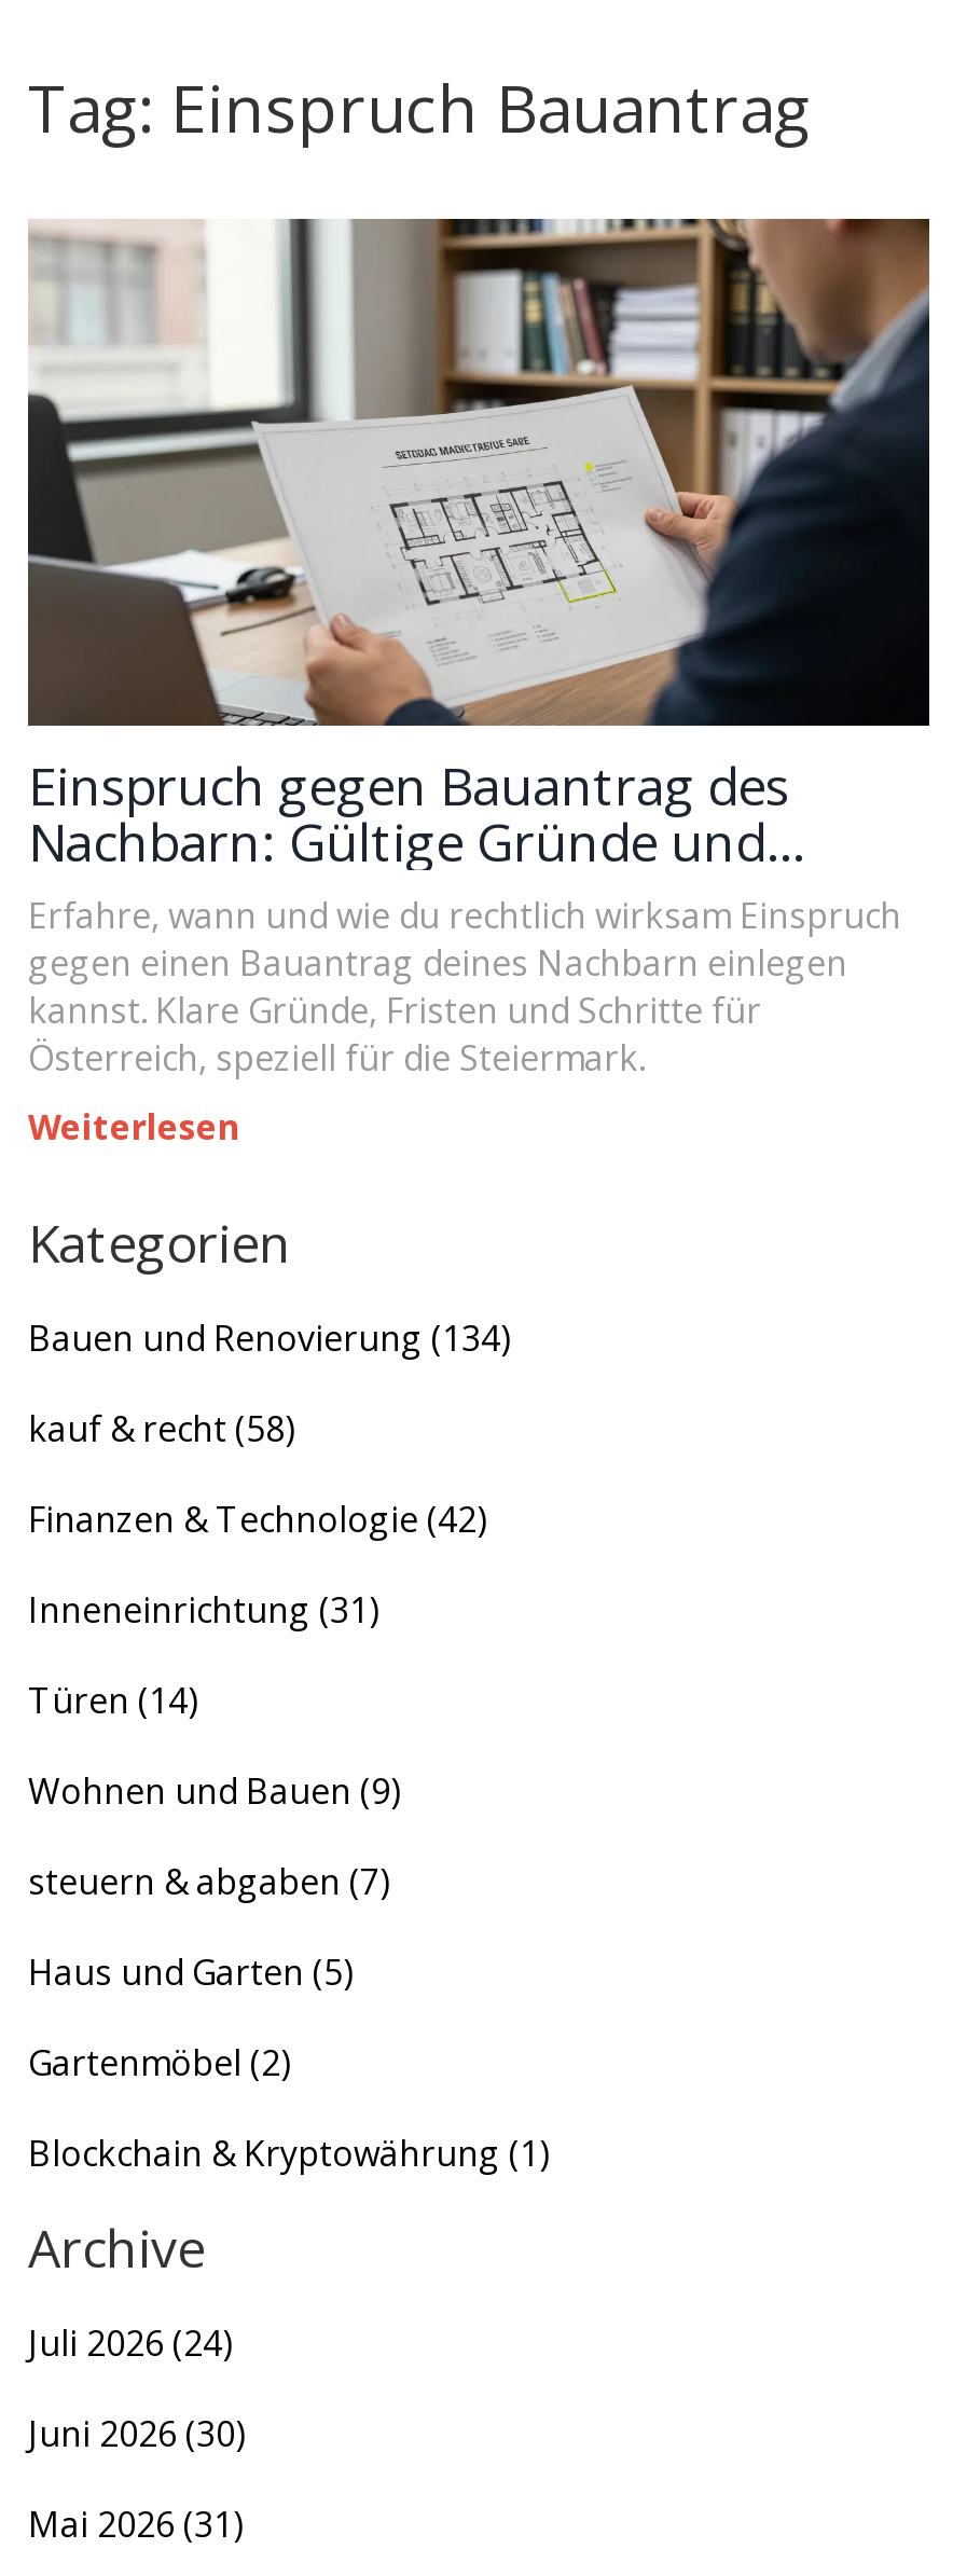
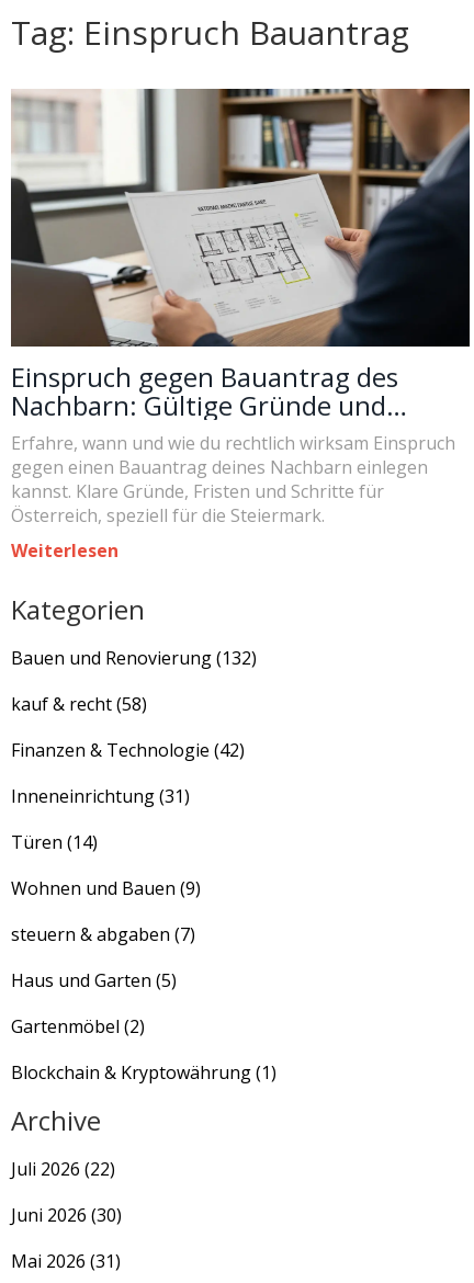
[28,1315,511,1362] Bauen und Renovierung (134) -> [11,646,257,670] Bauen und Renovierung (132)
[28,2320,233,2367] Juli 2026 (24) -> [11,1157,115,1181] Juli 2026 (22)

